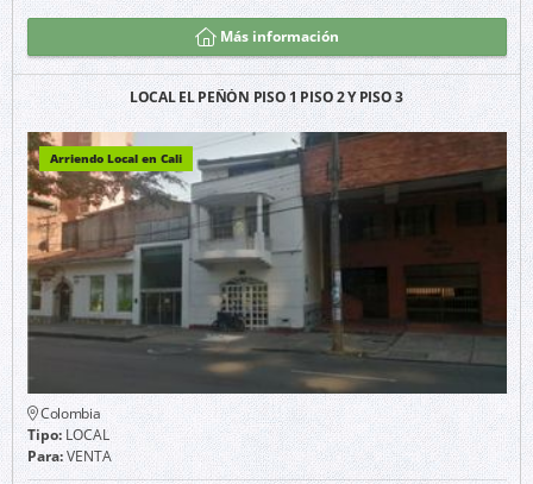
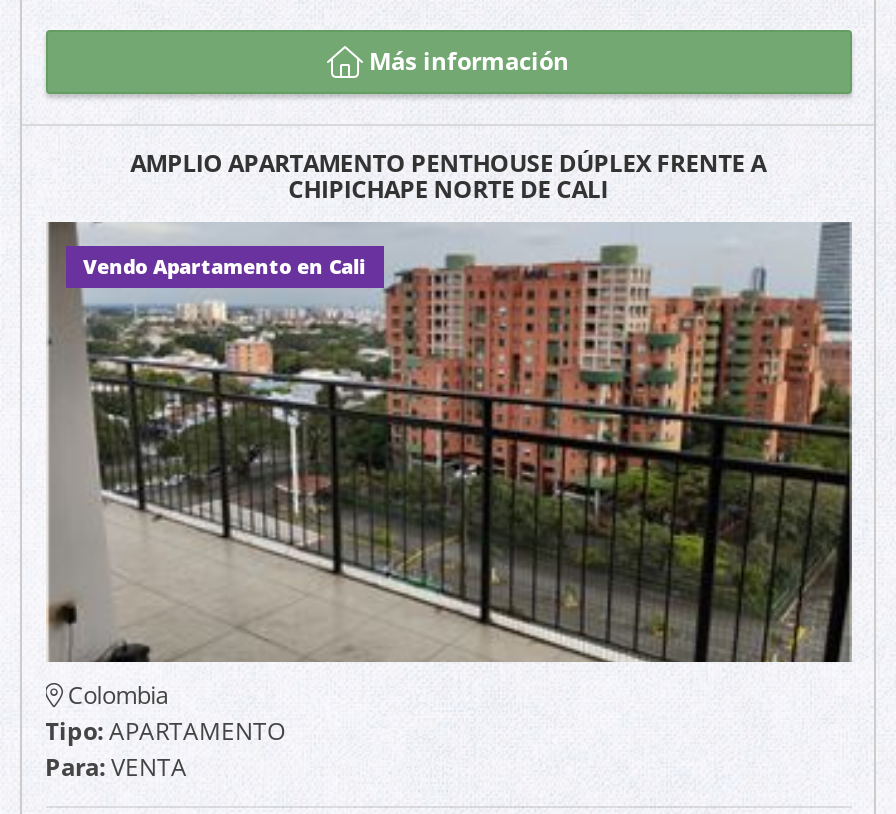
[130,87,403,107] LOCAL EL PEÑÓN PISO 1 PISO 2 Y PISO 3 -> [130,146,766,206] AMPLIO APARTAMENTO PENTHOUSE DÚPLEX FRENTE A | CHIPICHAPE NORTE DE CALI
[27,131,508,395] [image] | Arriendo Local en Cali -> [46,222,852,662] [image] | Vendo Apartamento en Cali
[27,425,109,445] Tipo: LOCAL -> [45,714,285,748] Tipo: APARTAMENTO

